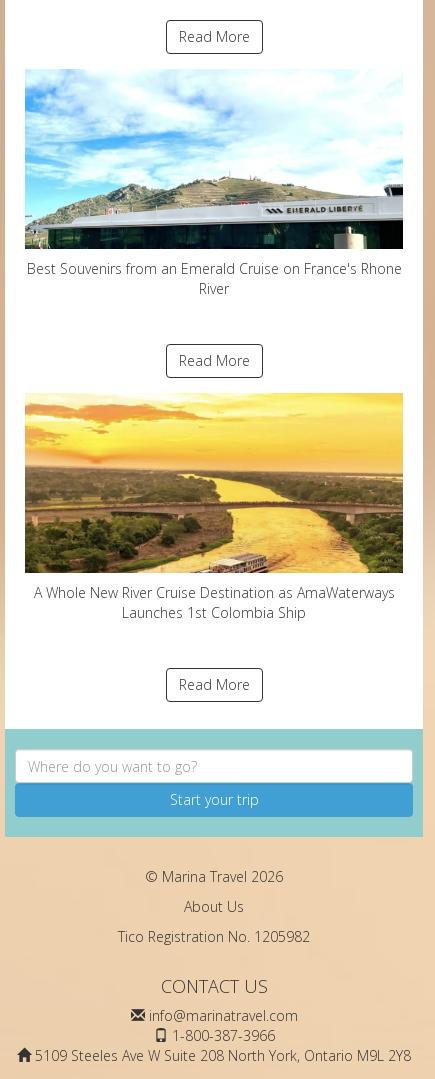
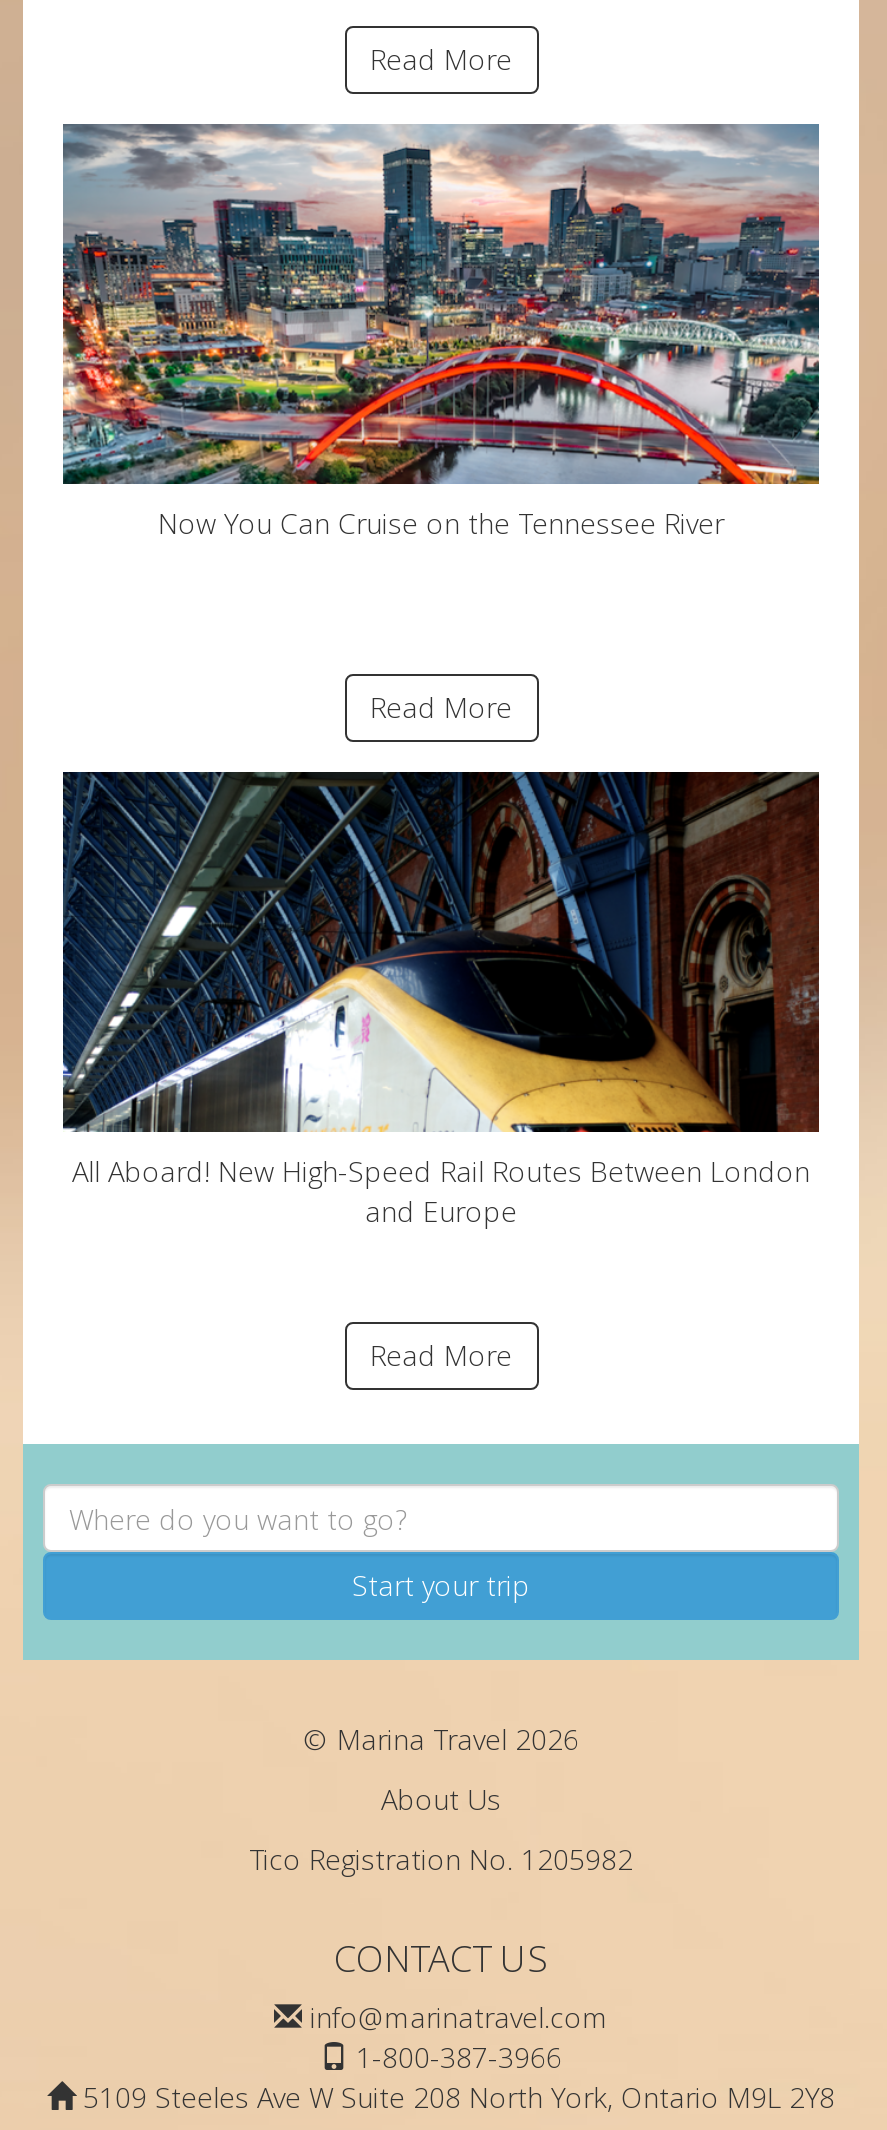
[24,69,403,298] [image] | Best Souvenirs from an Emerald Cruise on France's Rhone | River -> [61,122,821,542] [image] | Now You Can Cruise on the Tennessee River
[24,392,404,622] [image] | A Whole New River Cruise Destination as AmaWaterways | Launches 1st Colombia Ship -> [61,770,821,1230] [image] | All Aboard! New High-Speed Rail Routes Between London | and Europe

